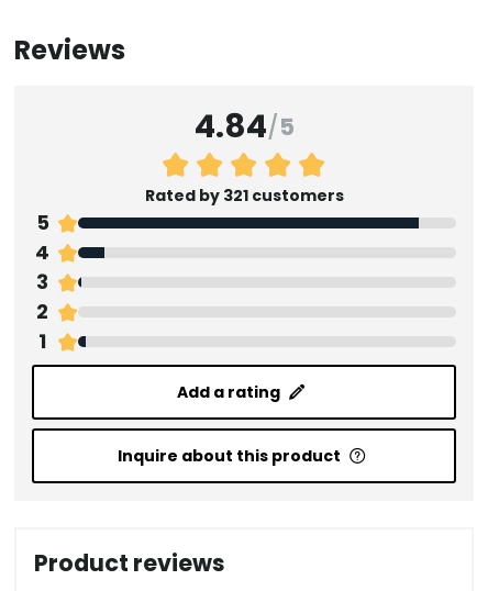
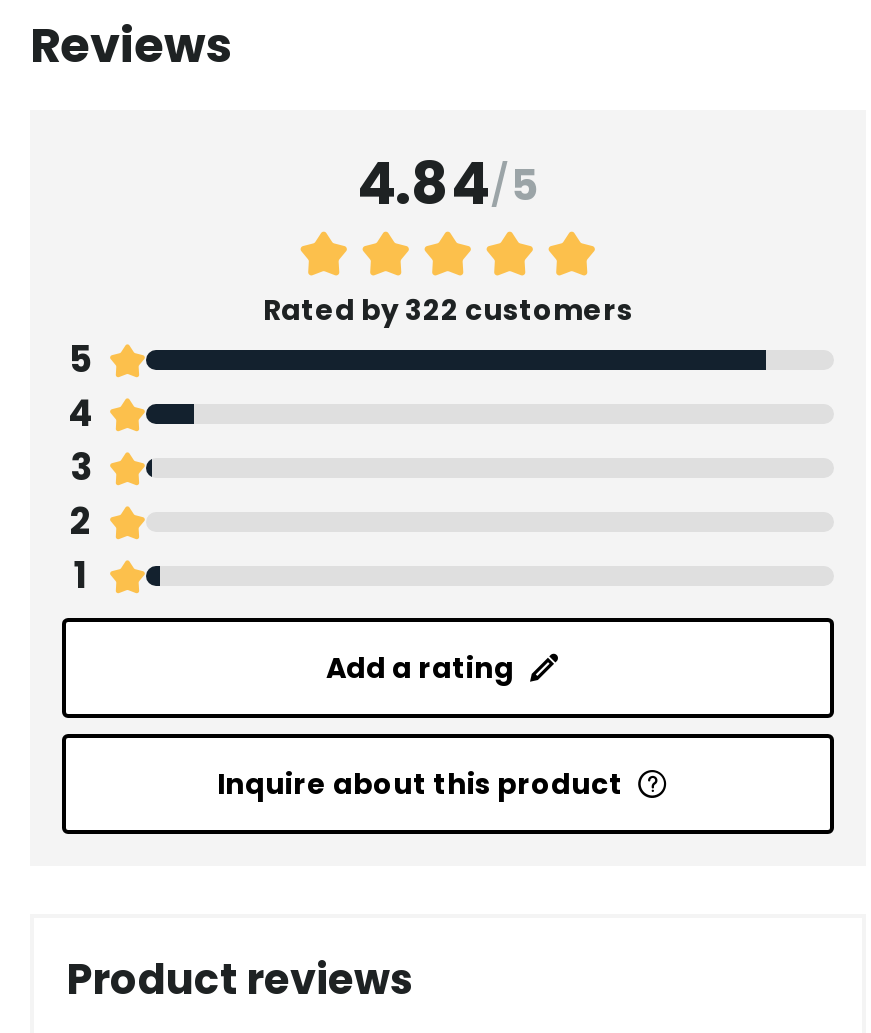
[145,185,343,207] Rated by 321 customers -> [263,291,633,331] Rated by 322 customers

